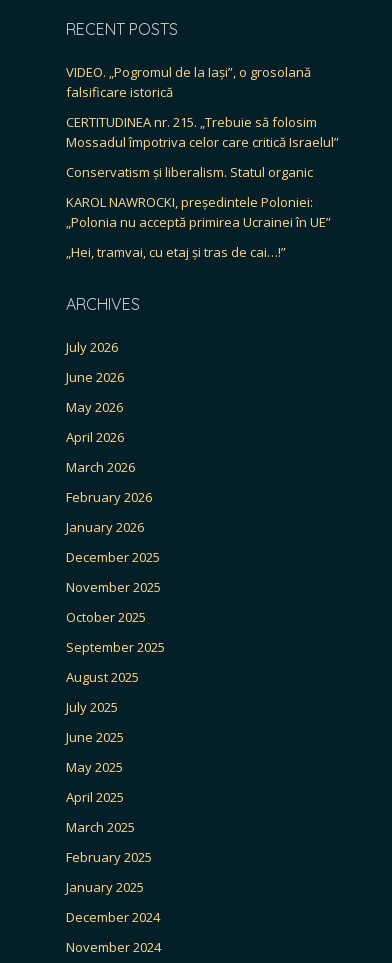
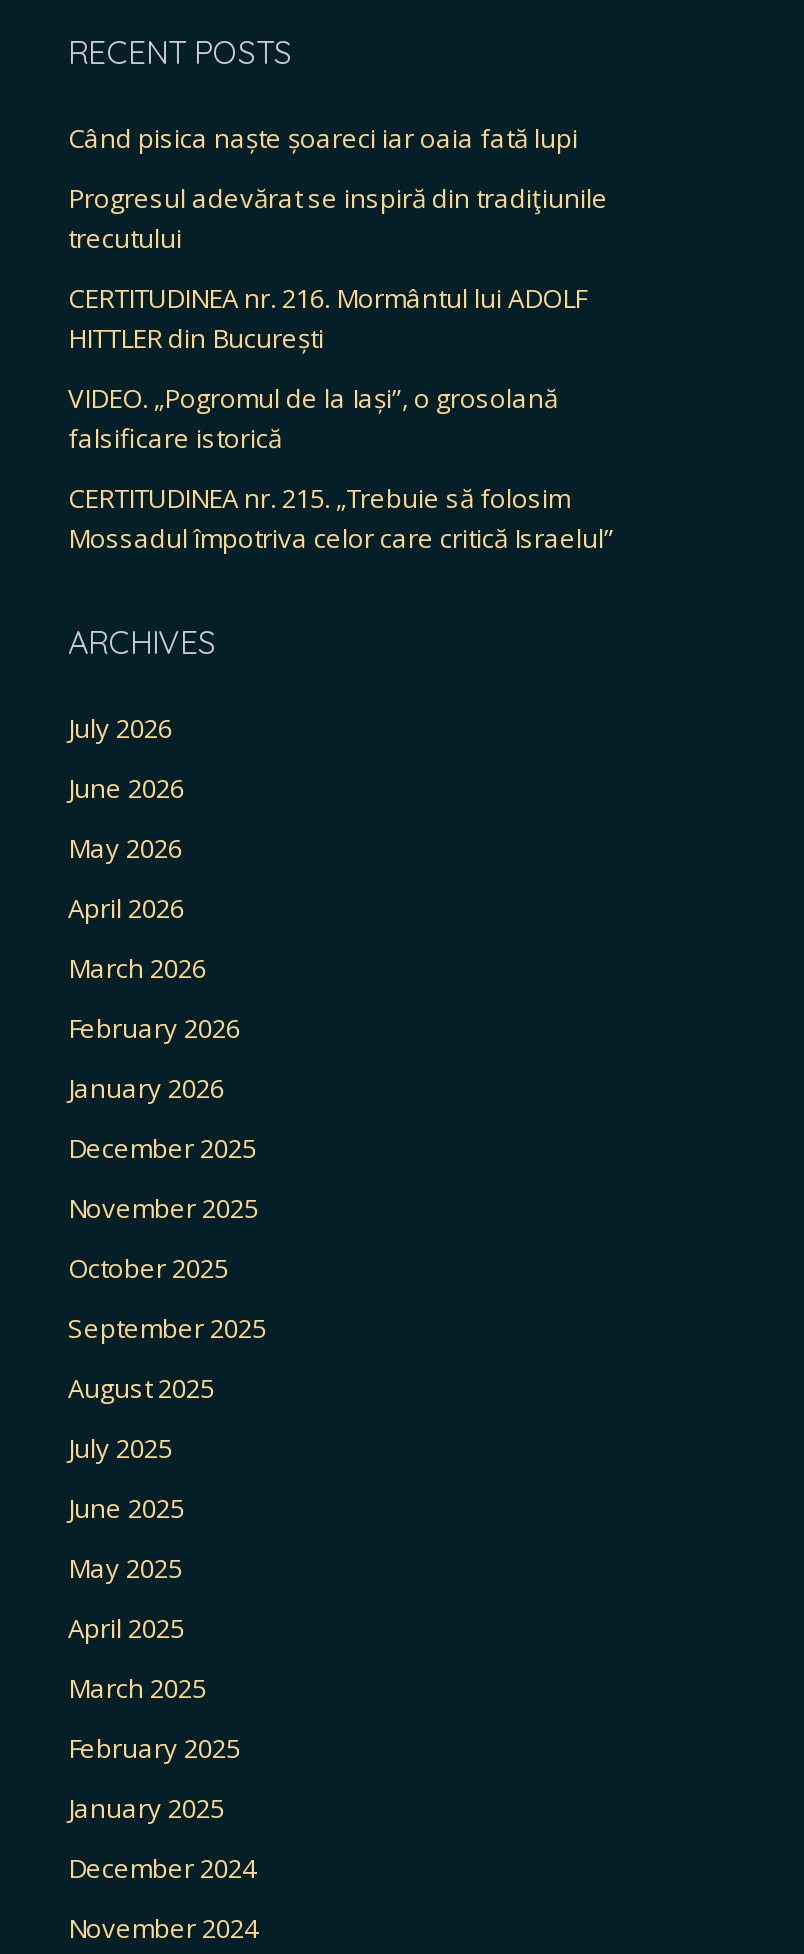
none -> [68,119,608,355] Când pisica naște șoareci iar oaia fată lupi | Progresul adevărat se inspiră din tradiţiunile | trecutului | CERTITUDINEA nr. 216. Mormântul lui ADOLF | HITTLER din București
moved [66,63,339,151] -> [68,379,614,555]: VIDEO. „Pogromul de la Iași”, o grosolană | falsificare istorică | CERTITUDINEA nr. 215. „Trebuie să folosim | Mossadul împotriva celor care critică Israelul”
[66,163,331,261] Conservatism și liberalism. Statul organic | KAROL NAWROCKI, președintele Poloniei: | „Polonia nu acceptă primirea Ucrainei în UE” | „Hei, tramvai, cu etaj și tras de cai…!” -> none

